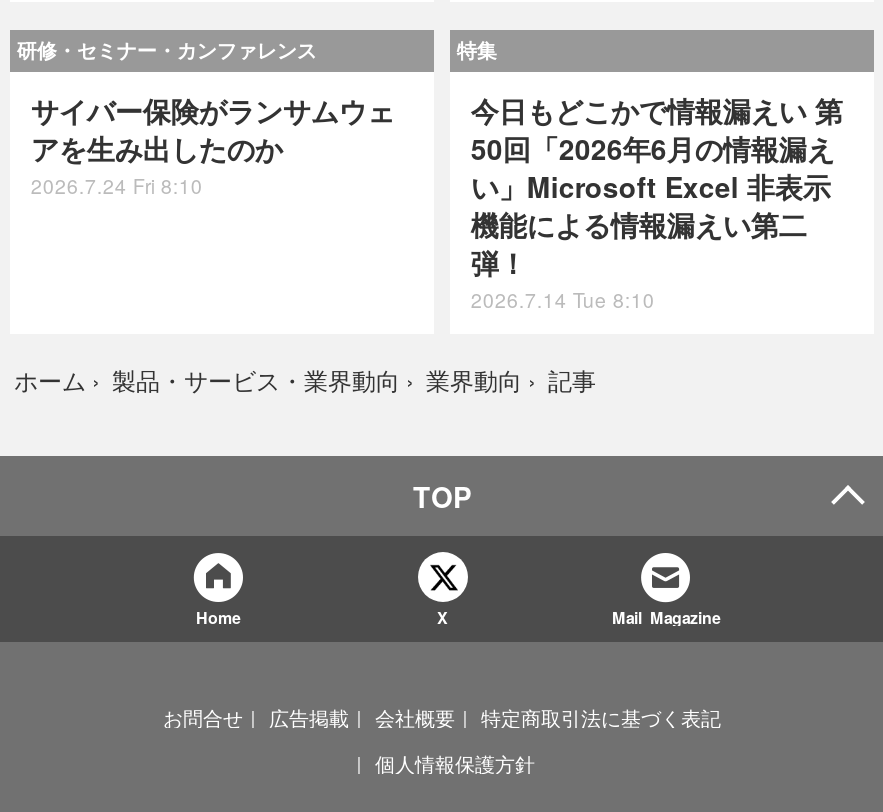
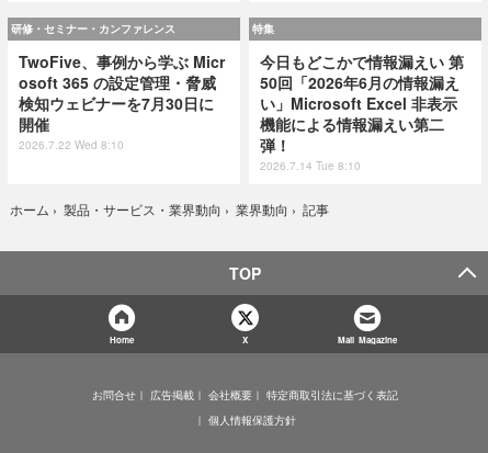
[31,90,395,200] サイバー保険がランサムウェ | アを生み出したのか | 2026.7.24 Fri 8:10 -> [19,51,225,153] TwoFive、事例から学ぶ Micr | osoft 365 の設定管理・脅威 | 検知ウェビナーを7月30日に | 開催 | 2026.7.22 Wed 8:10

